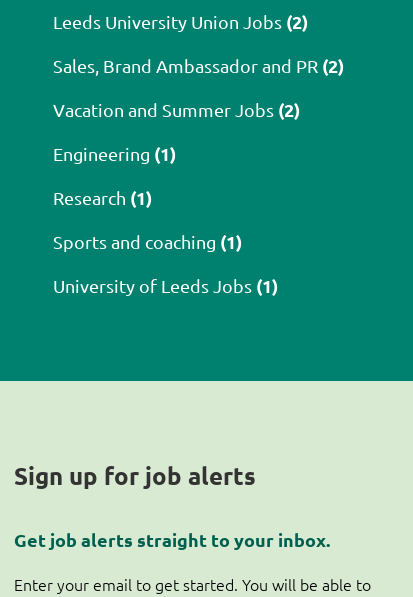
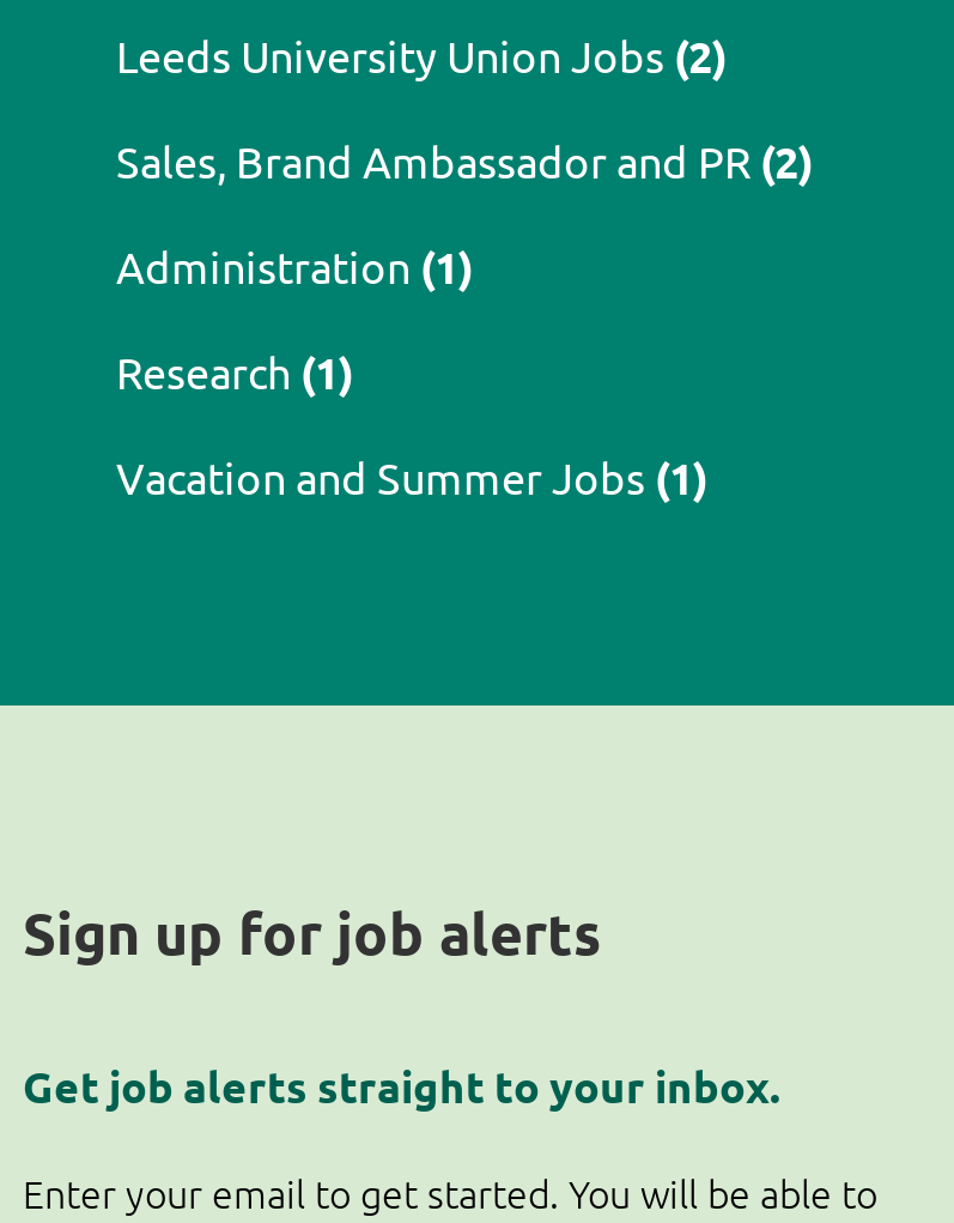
[53,98,300,165] Vacation and Summer Jobs (2) | Engineering (1) -> [116,238,473,293] Administration (1)
[53,230,278,297] Sports and coaching (1) | University of Leeds Jobs (1) -> [116,449,707,504] Vacation and Summer Jobs (1)

